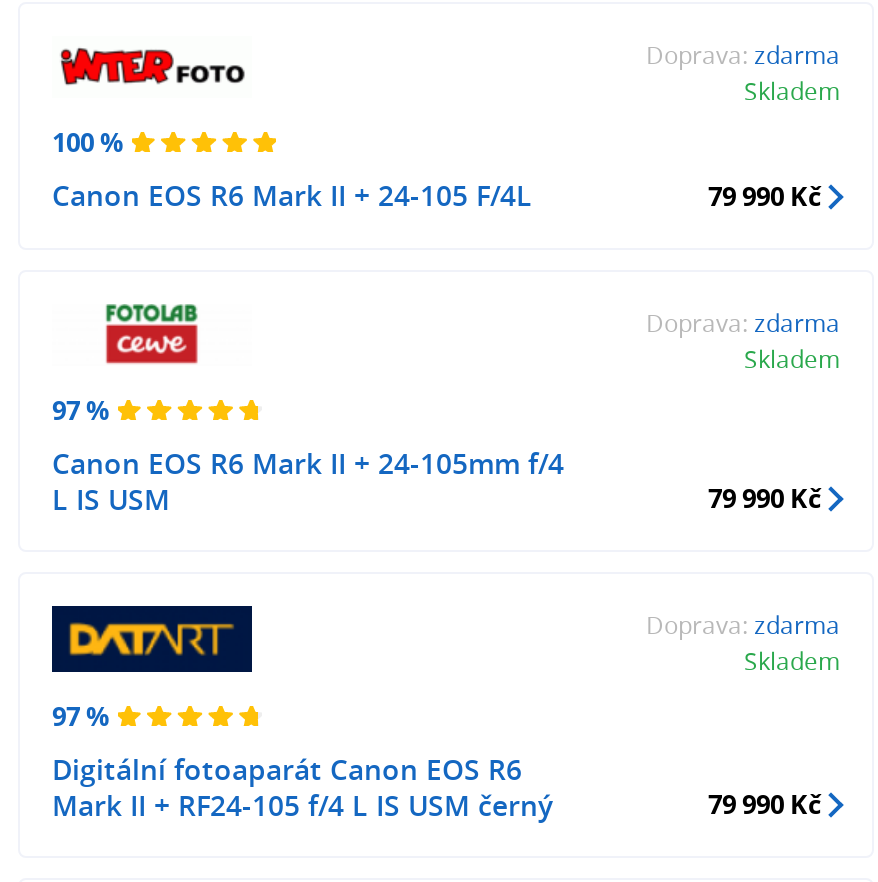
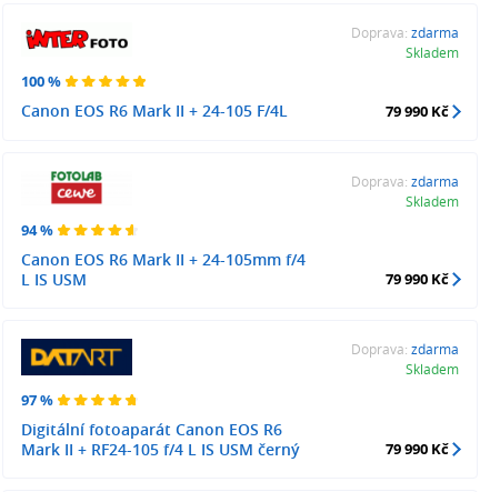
[52,392,110,428] 97 % -> [21,220,53,240] 94 %

